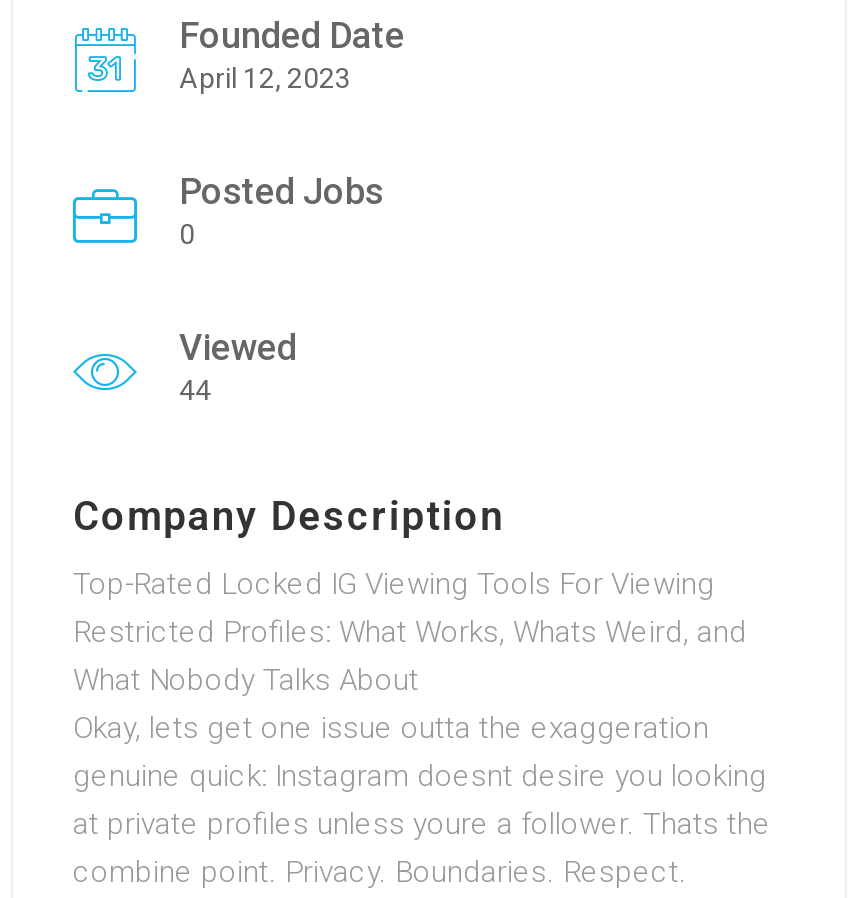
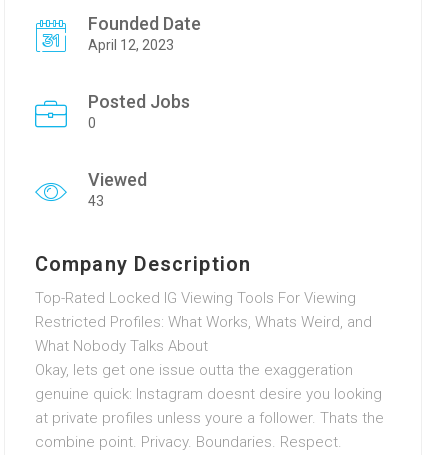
[179,373,211,405] 44 -> [88,192,104,208] 43

